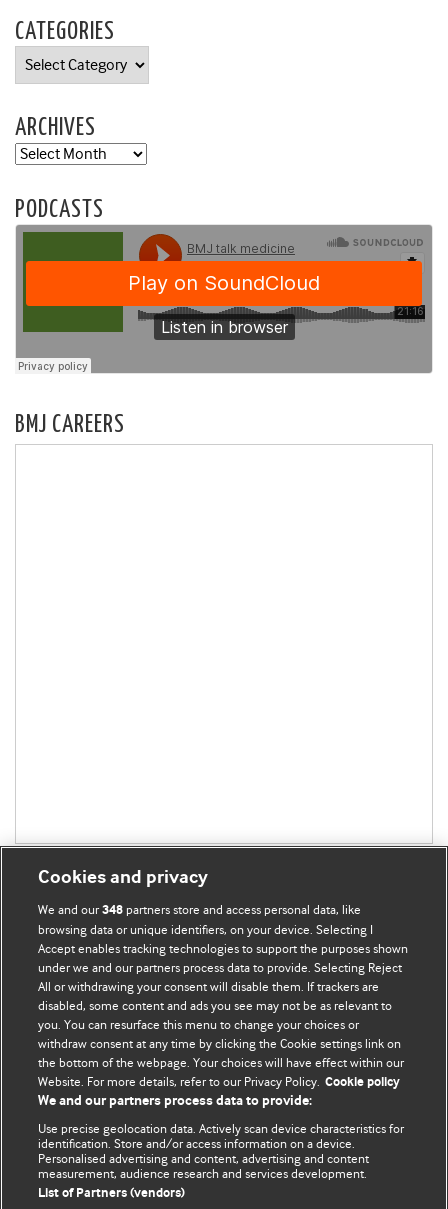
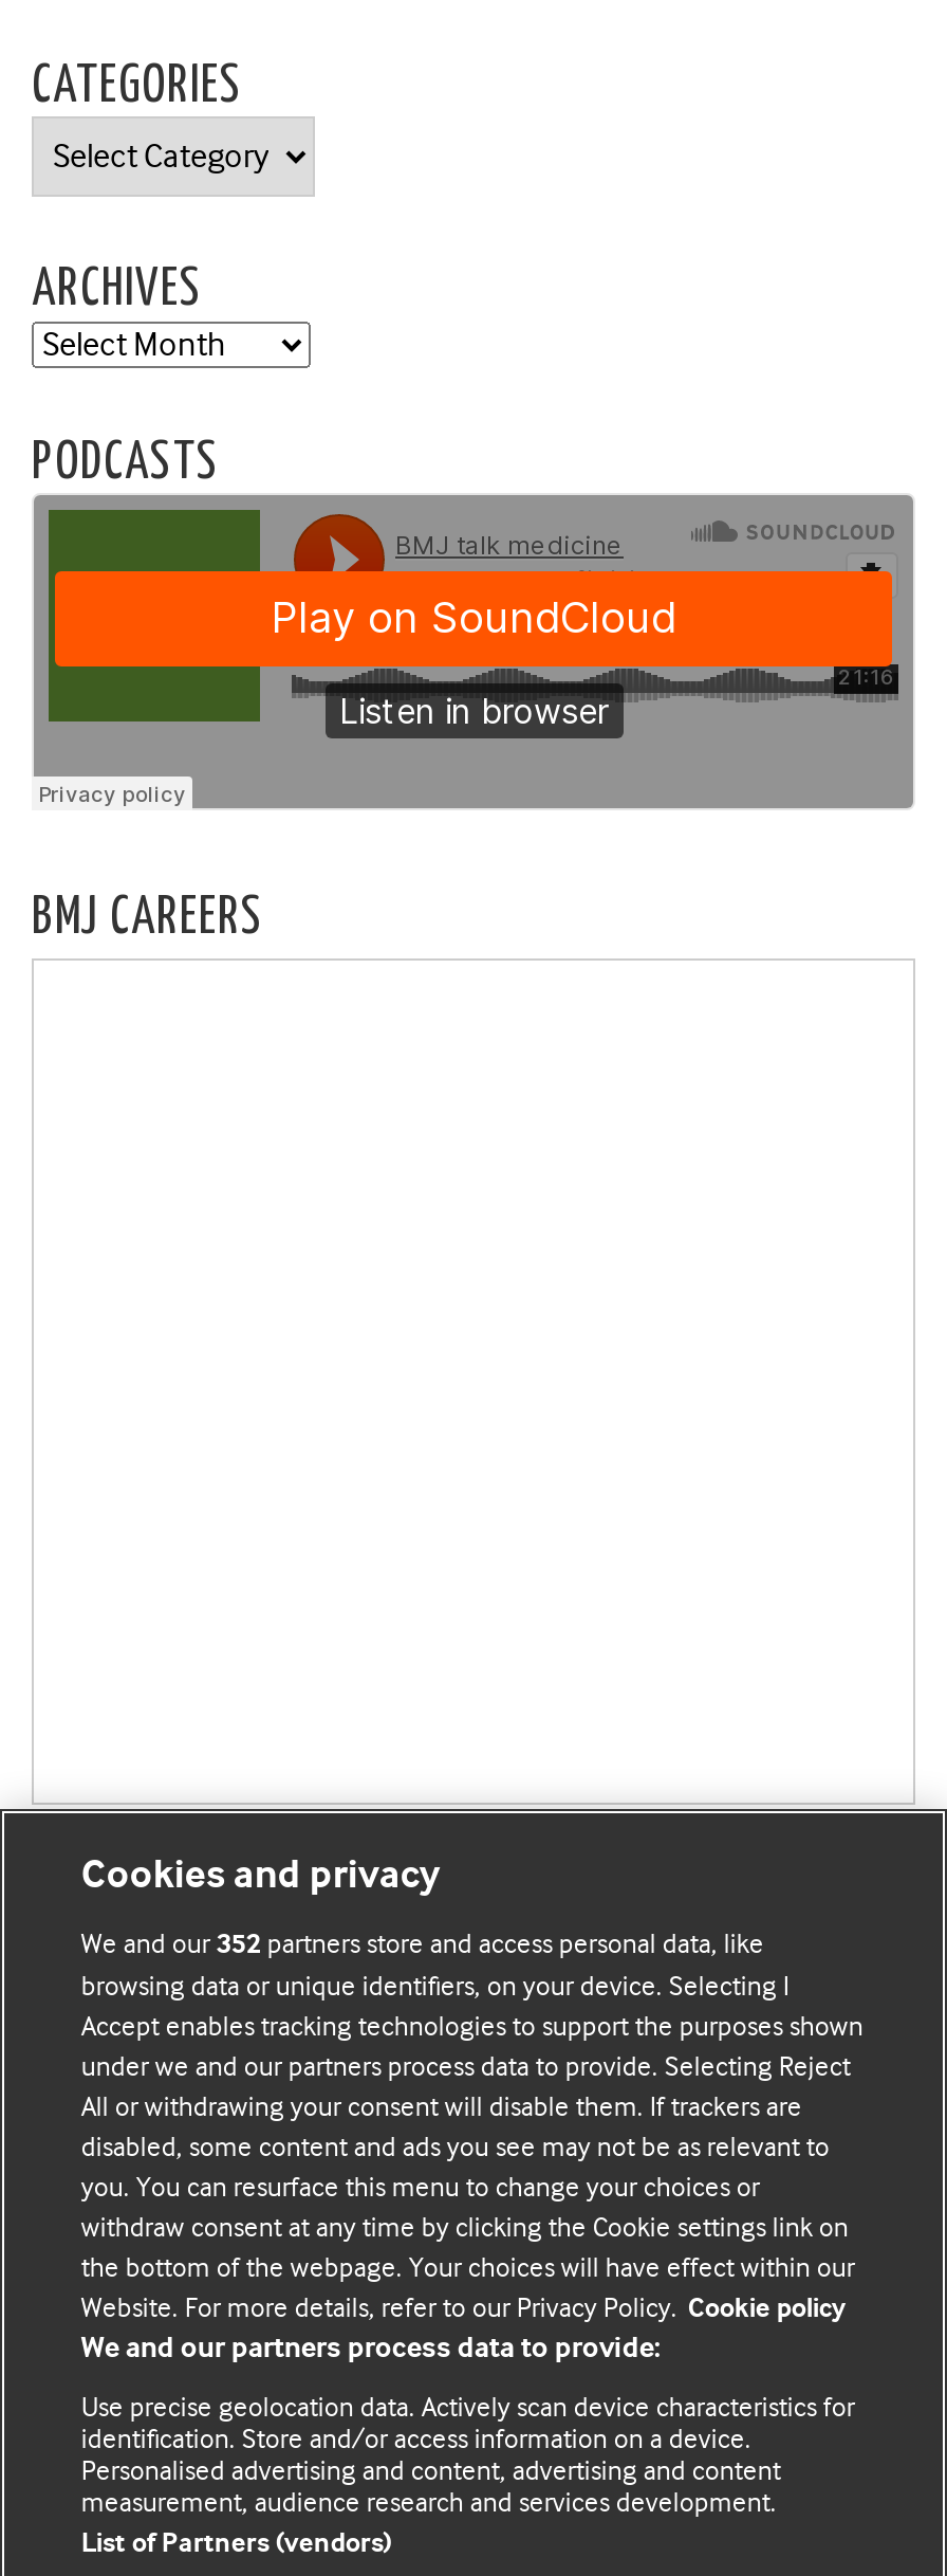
[38,902,361,918] We and our 348 partners store and access personal data, like -> [81,1928,764,1961] We and our 352 partners store and access personal data, like

